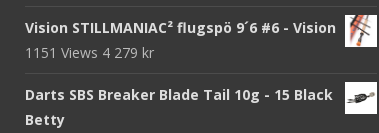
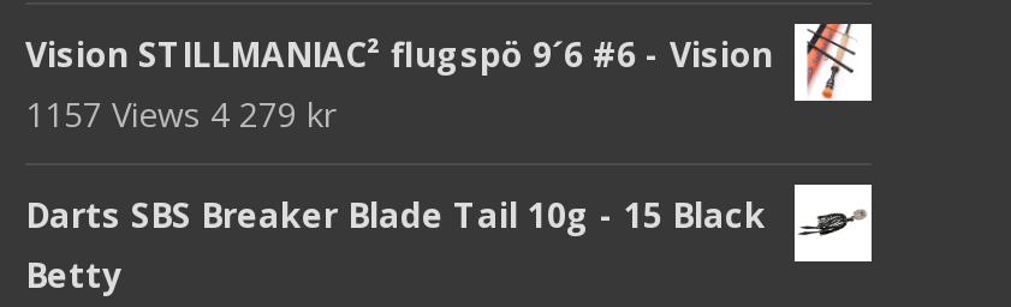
[25,43,154,62] 1151 Views 4 279 kr -> [25,91,335,137] 1157 Views 4 279 kr

